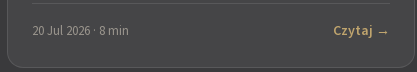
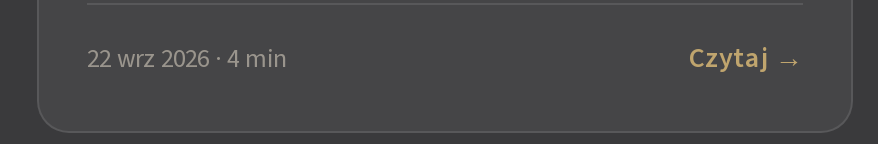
[32,22,129,40] 20 Jul 2026 · 8 min -> [87,41,287,77] 22 wrz 2026 · 4 min

